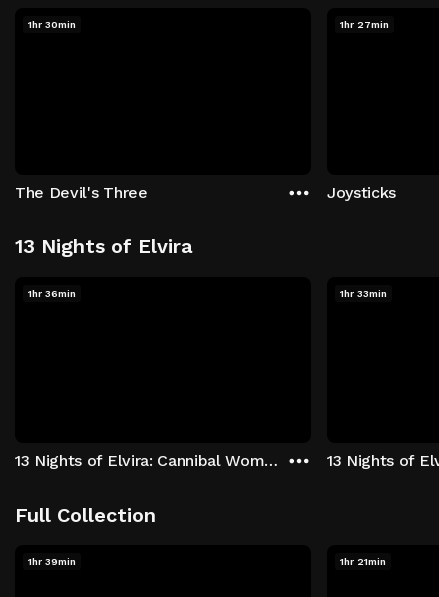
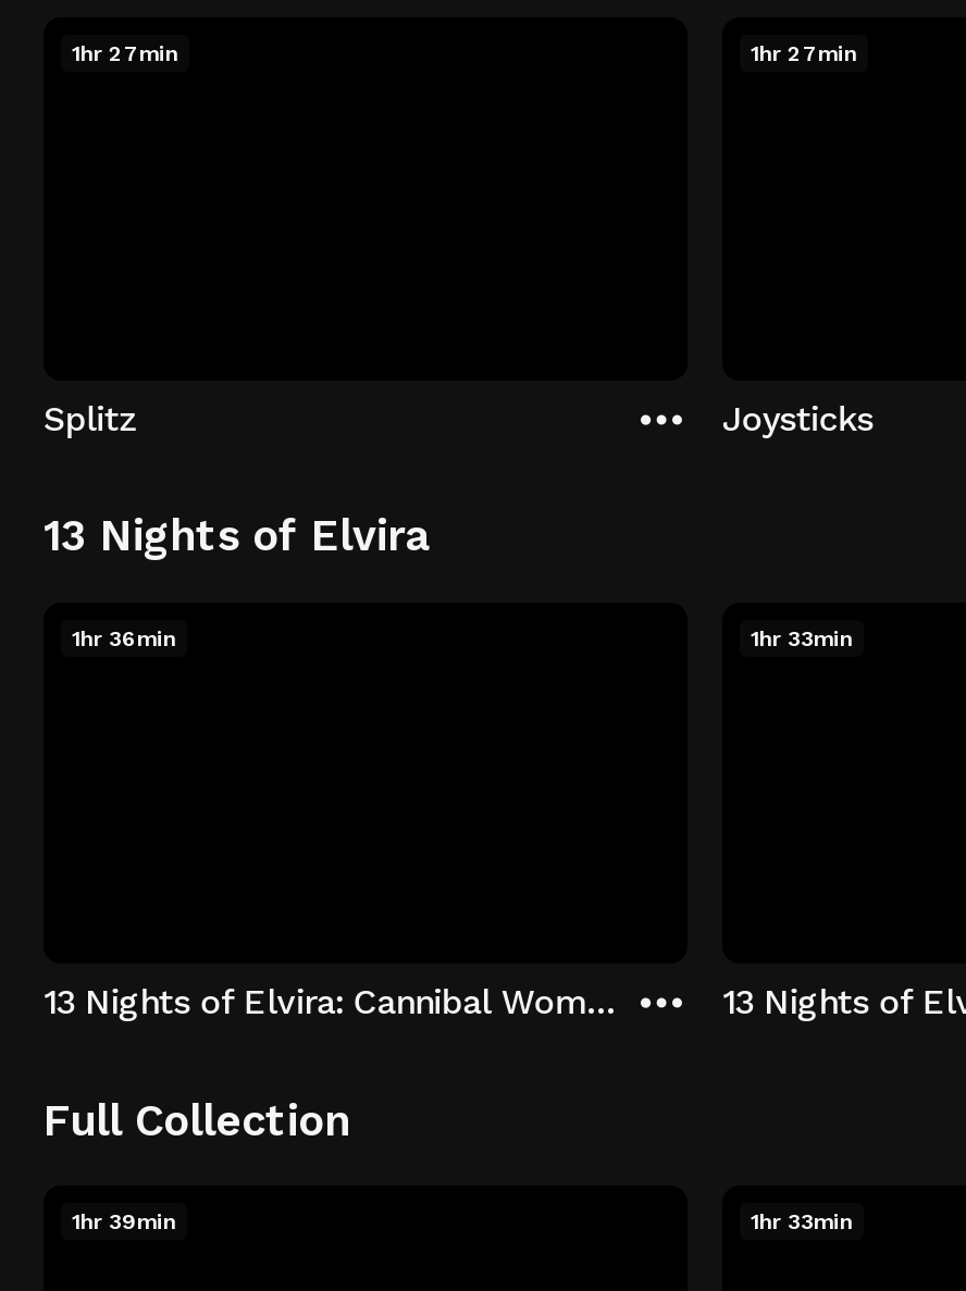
[28,19,76,30] 1hr 30min -> [72,41,178,65] 1hr 27min
[15,182,148,201] The Devil's Three -> [44,397,137,438] Splitz
[340,556,386,567] 1hr 21min -> [751,1209,853,1233] 1hr 33min

